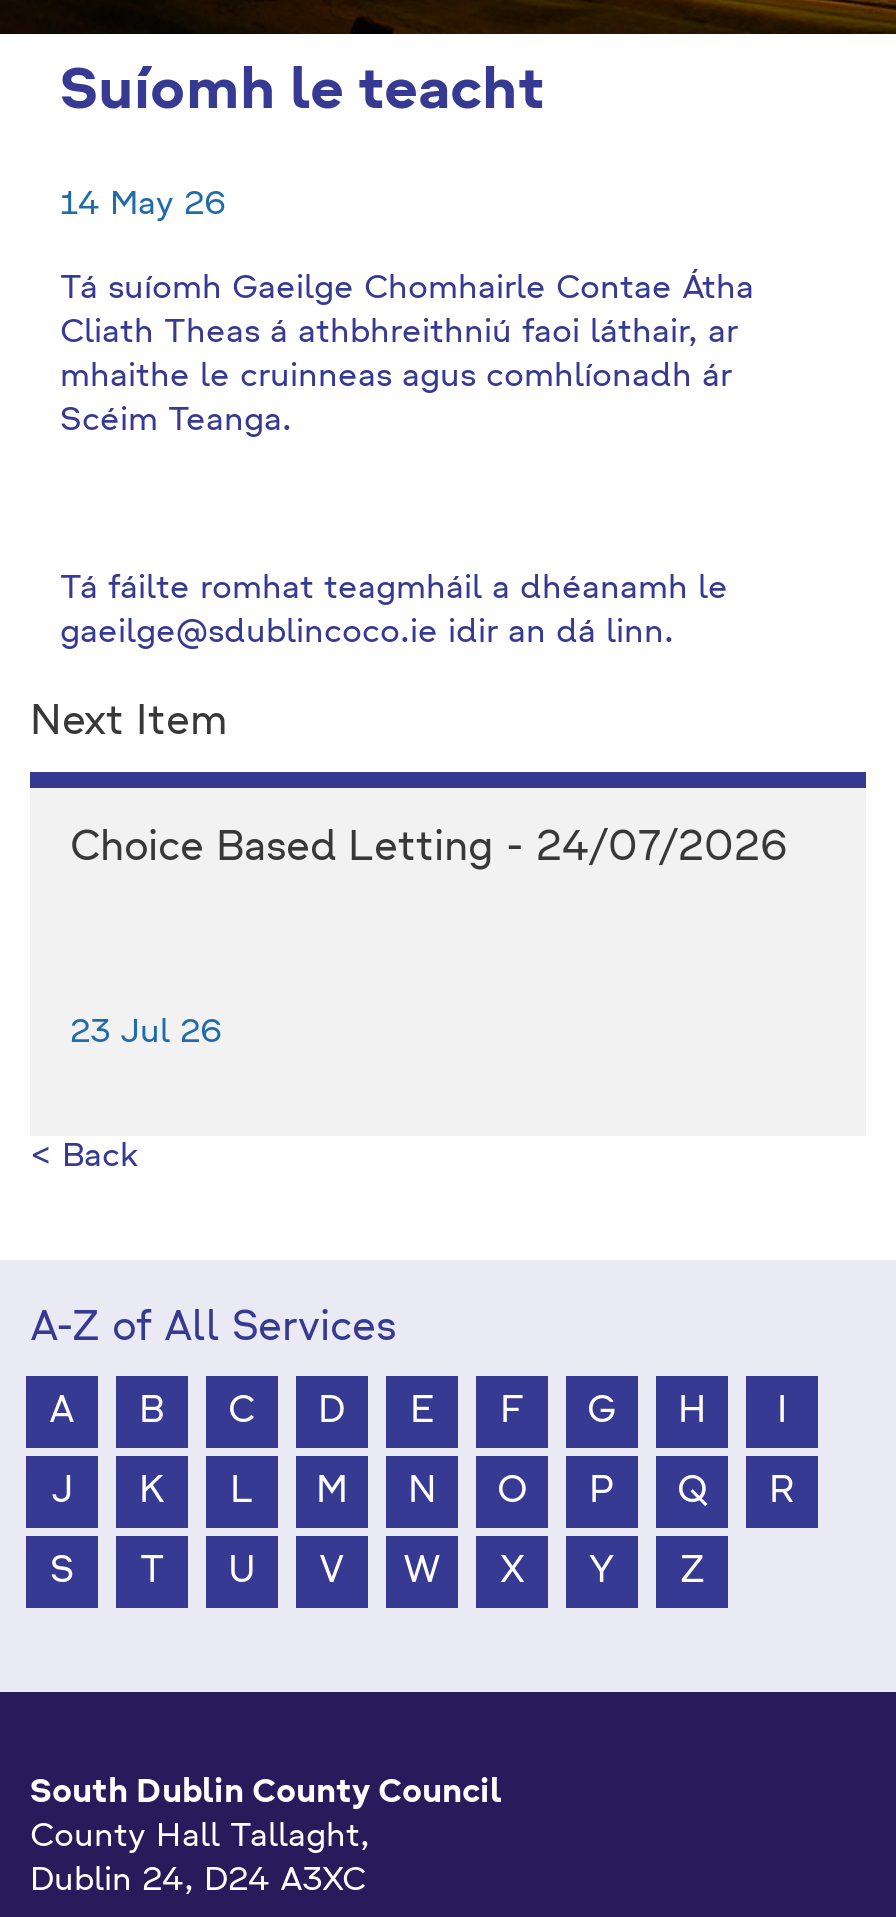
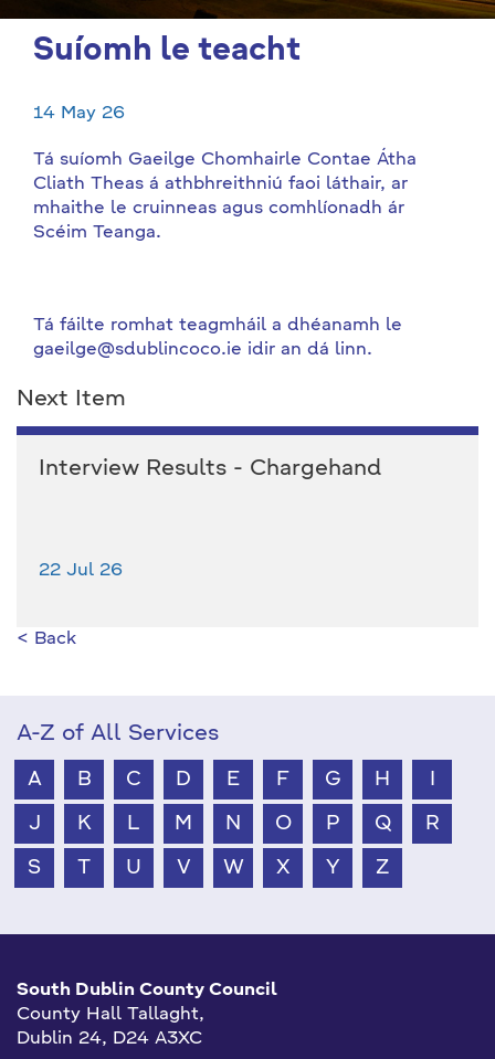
[70,830,788,870] Choice Based Letting - 24/07/2026 -> [39,458,381,480] Interview Results - Chargehand
[70,1018,222,1050] 23 Jul 26 -> [39,562,123,580] 22 Jul 26

